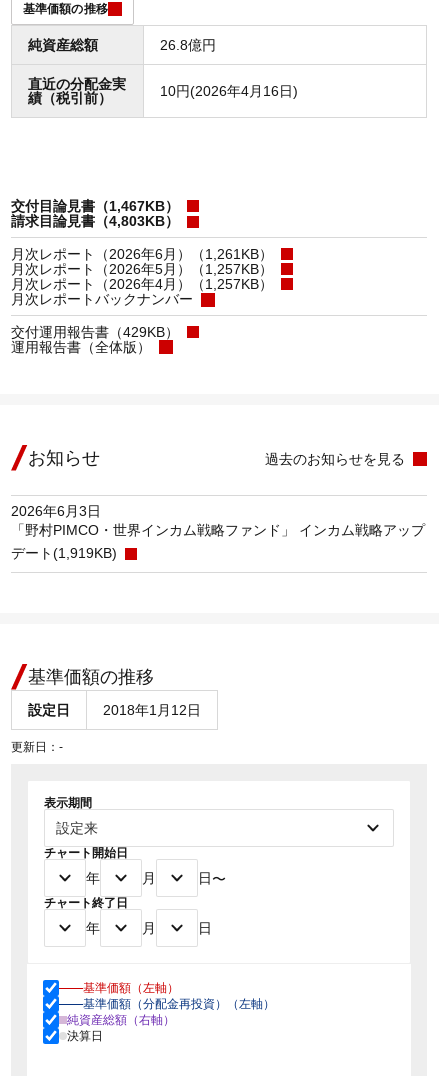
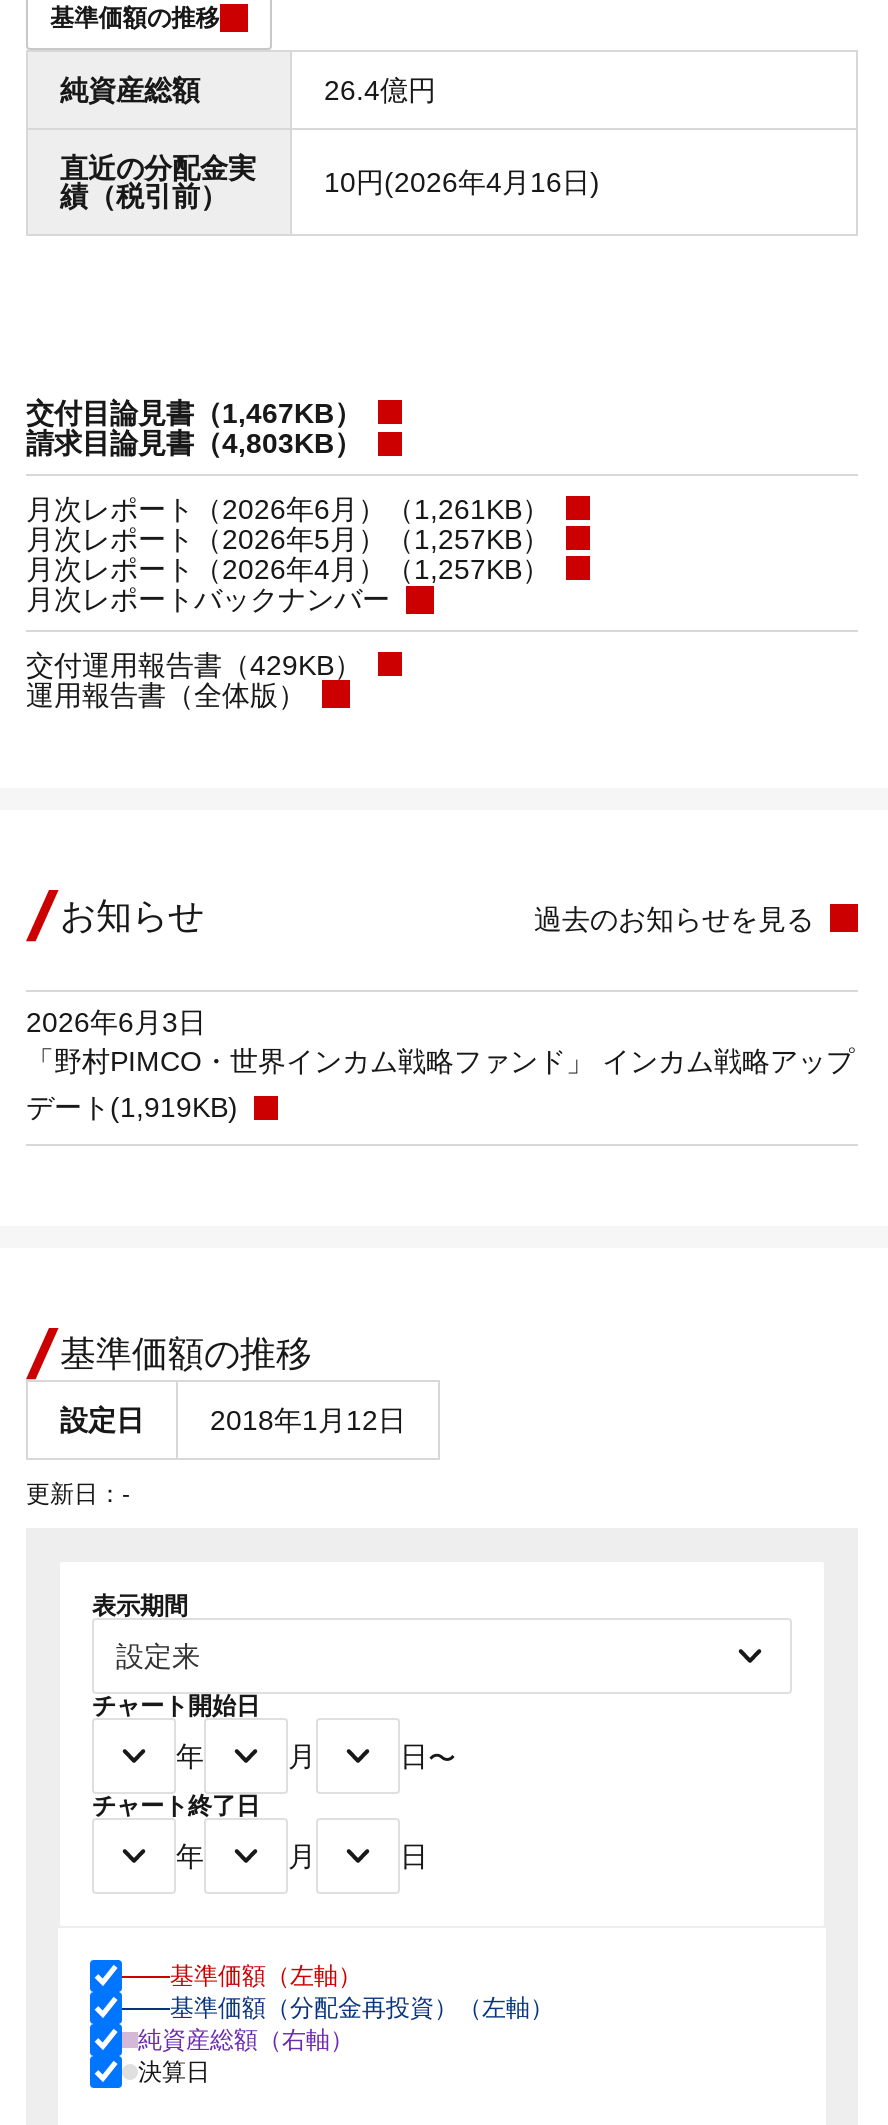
[160,37,216,53] 26.8億円 -> [324,74,436,106] 26.4億円

